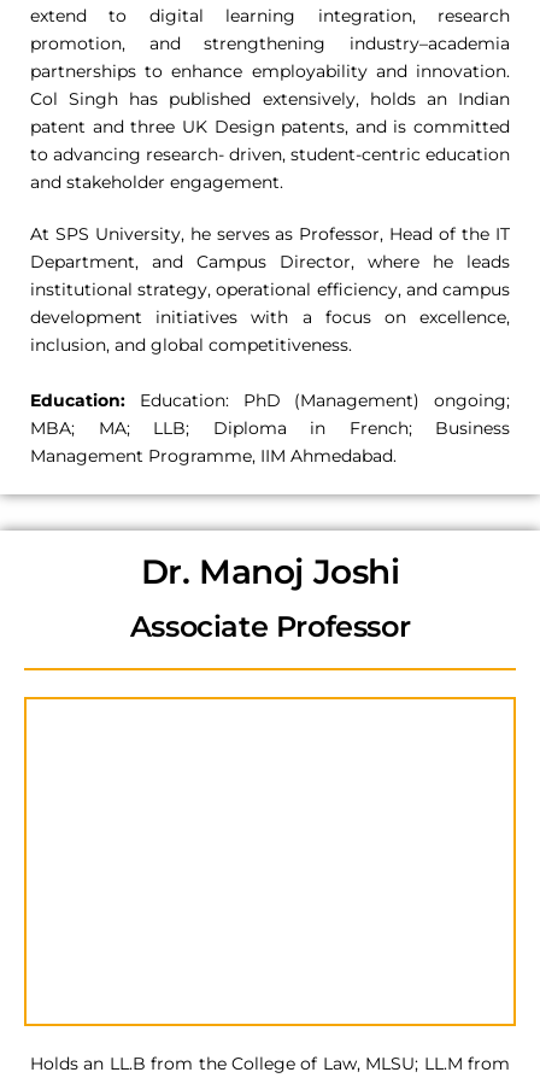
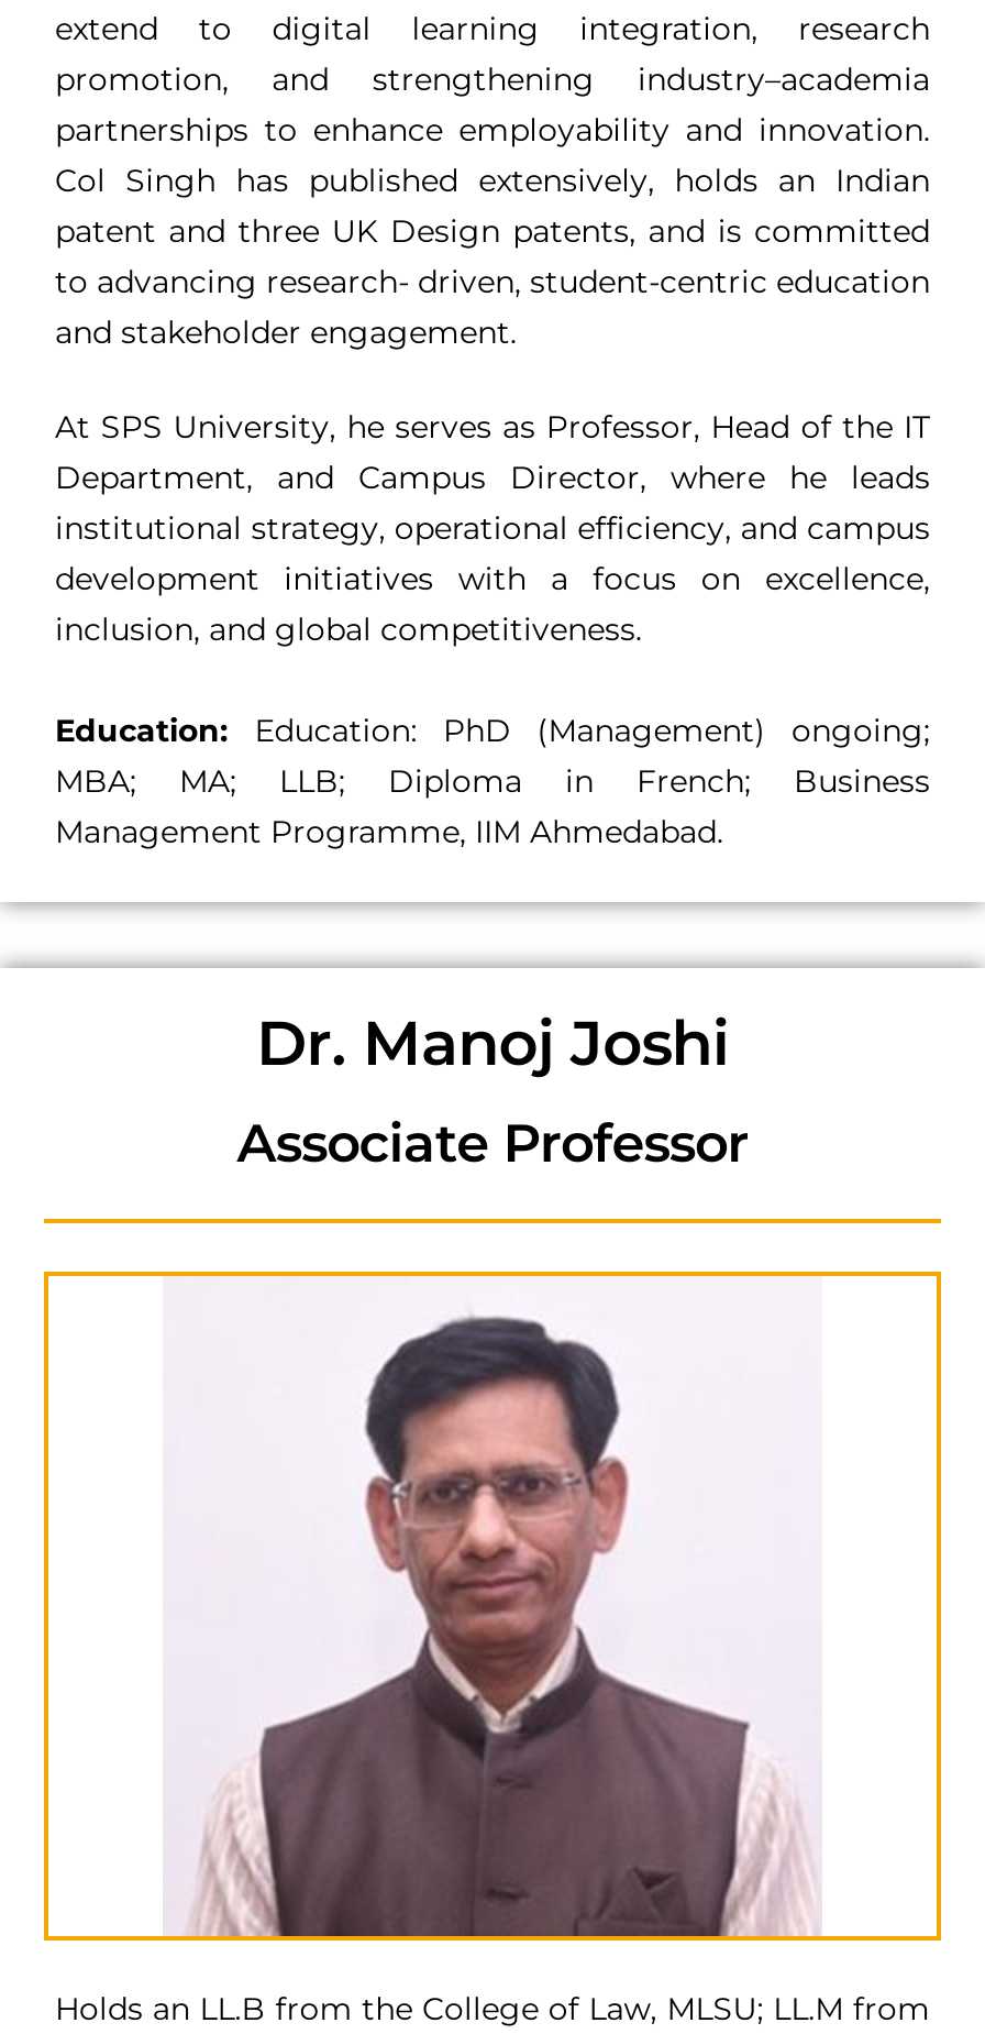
none -> [48,1311,937,1943] [image]

